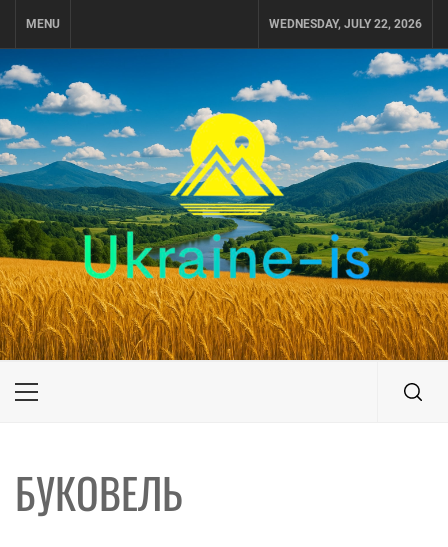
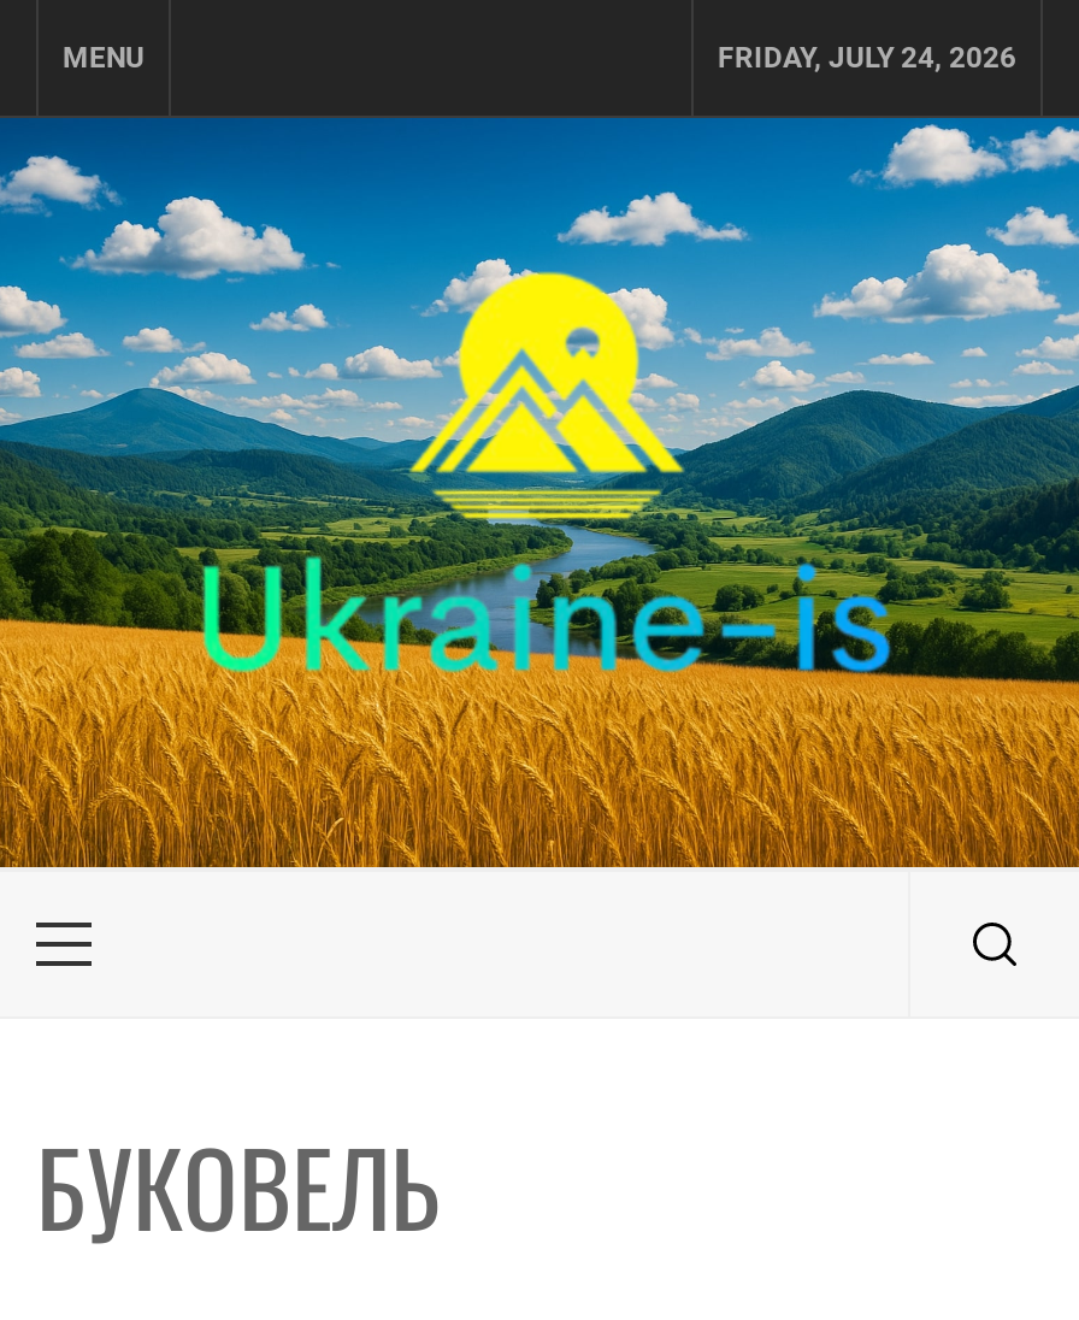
[269,17,422,31] WEDNESDAY, JULY 22, 2026 -> [718,41,1016,75] FRIDAY, JULY 24, 2026

